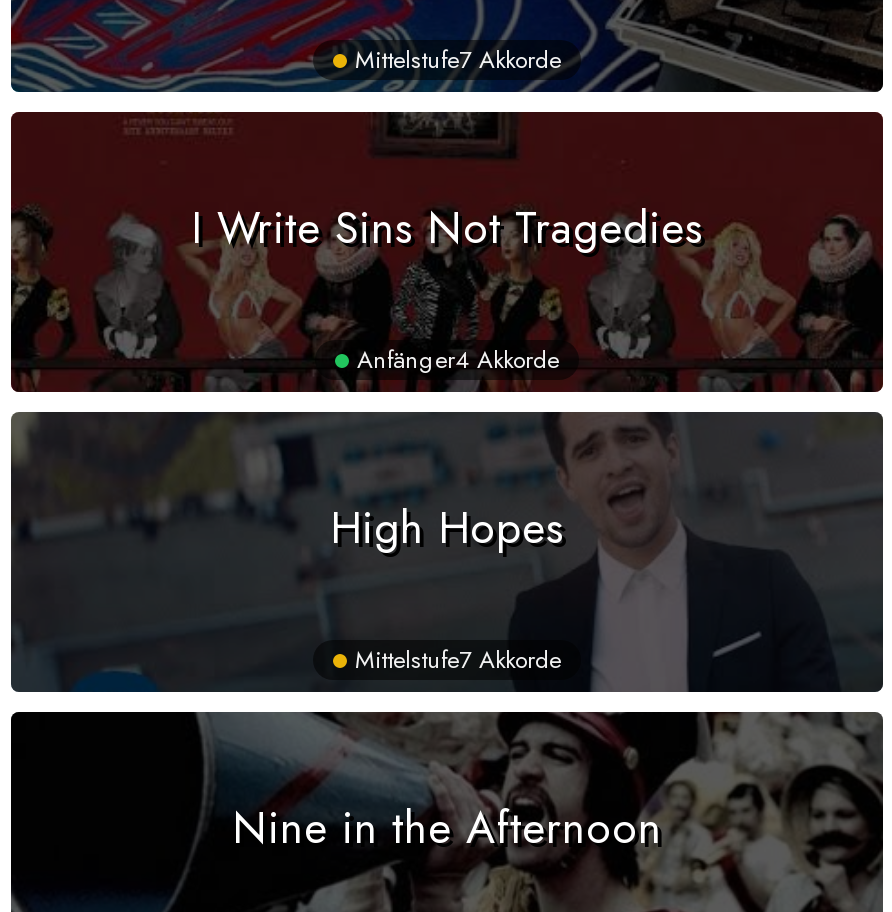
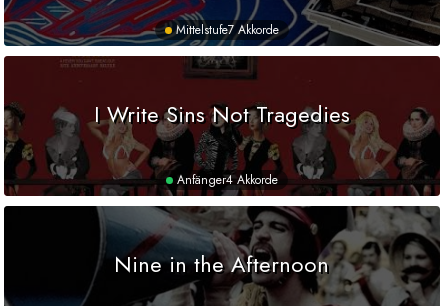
[11,412,564,692] [image] | High Hopes | Mittelstufe7 Akkorde -> none
[431,412,883,692] [image] -> none

